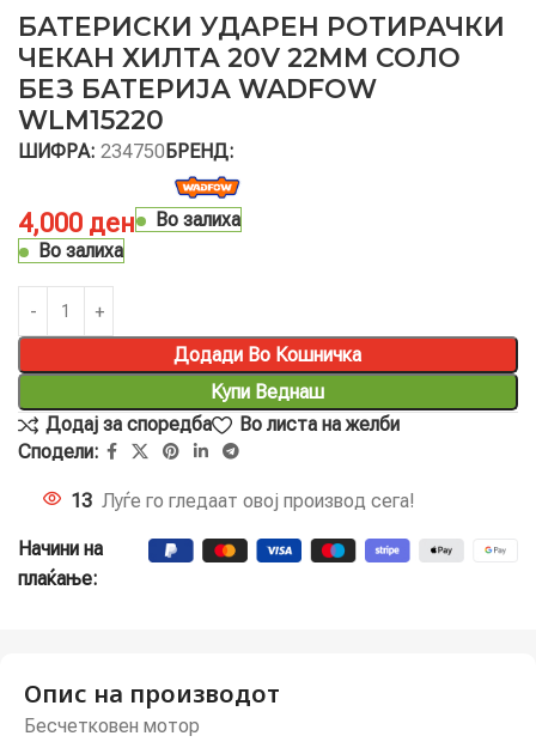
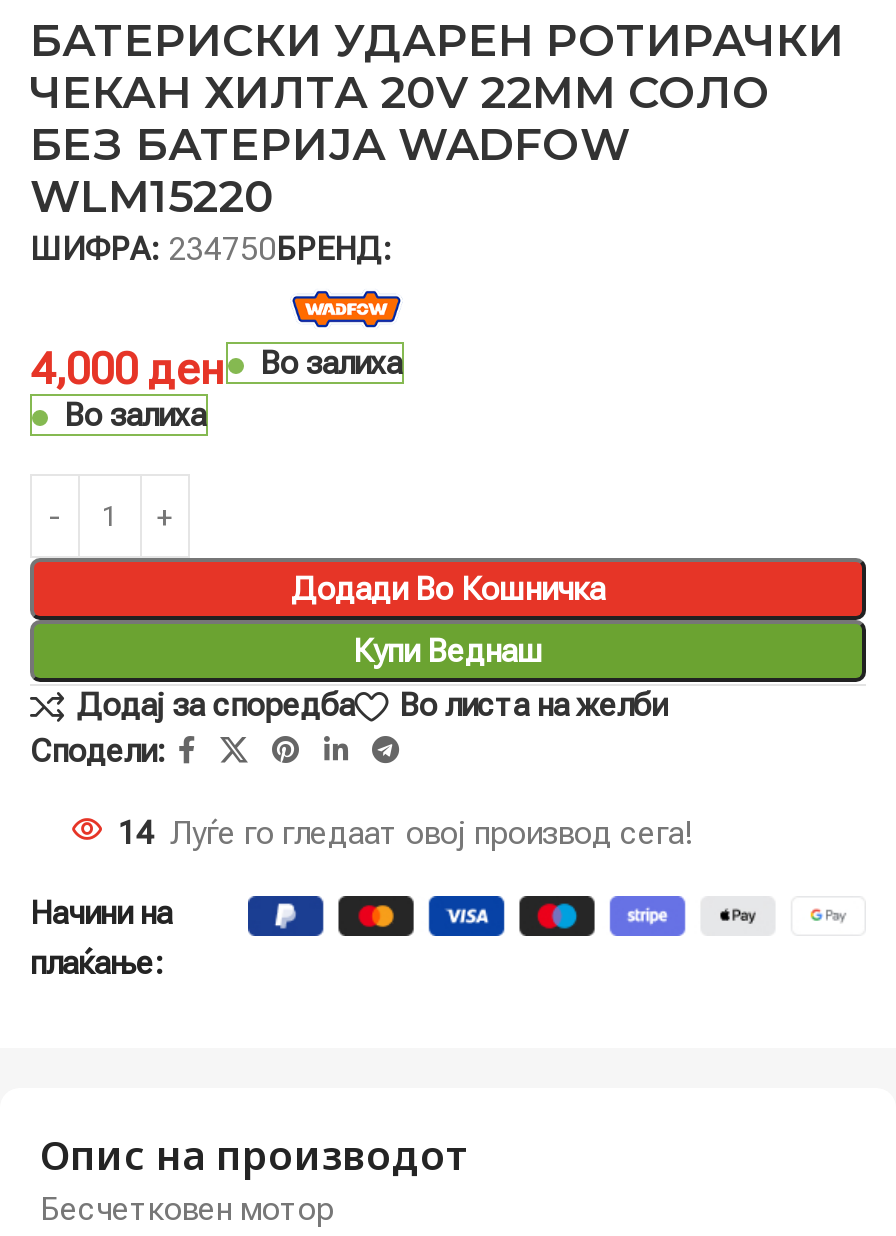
[71,489,415,512] 13 Луѓе го гледаат овој производ сега! -> [118,813,694,851] 14 Луѓе го гледаат овој производ сега!

